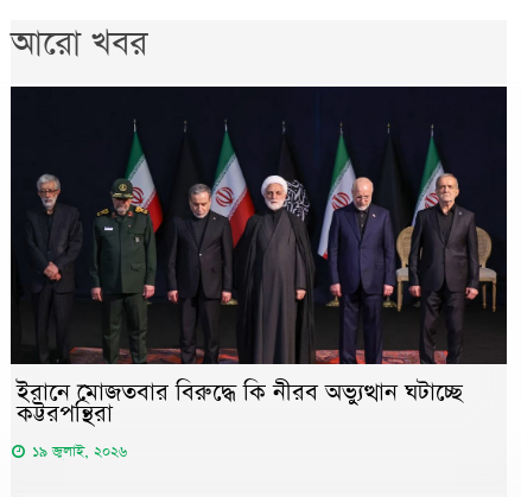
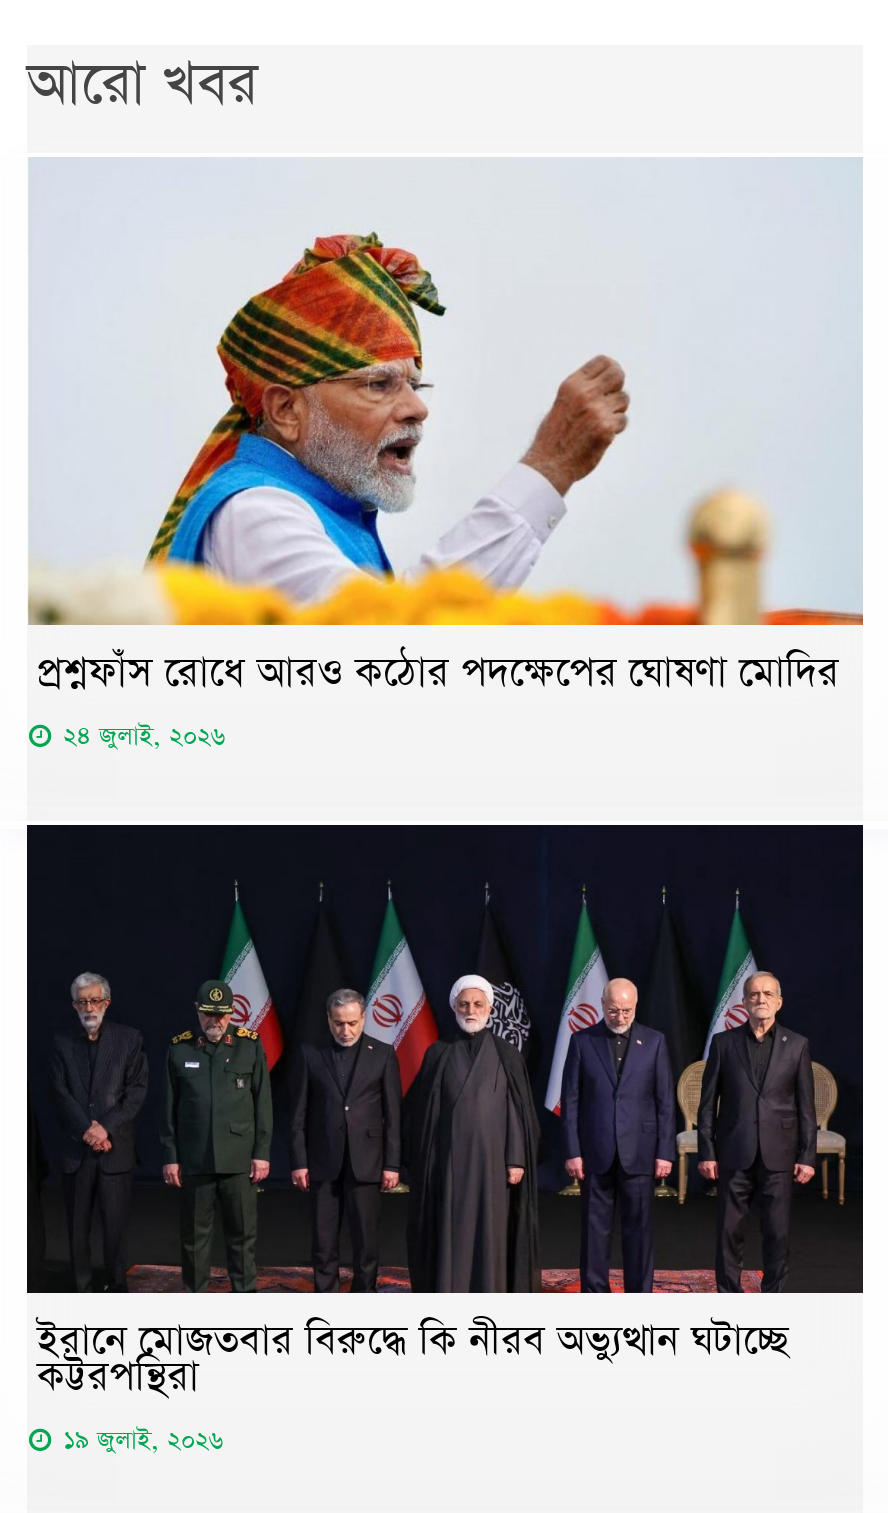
none -> [27,157,865,753] [image] | প্রশ্নফাঁস রোধে আরও কঠোর পদক্ষেপের ঘোষণা মোদির | ২৪ জুলাই, ২০২৬

